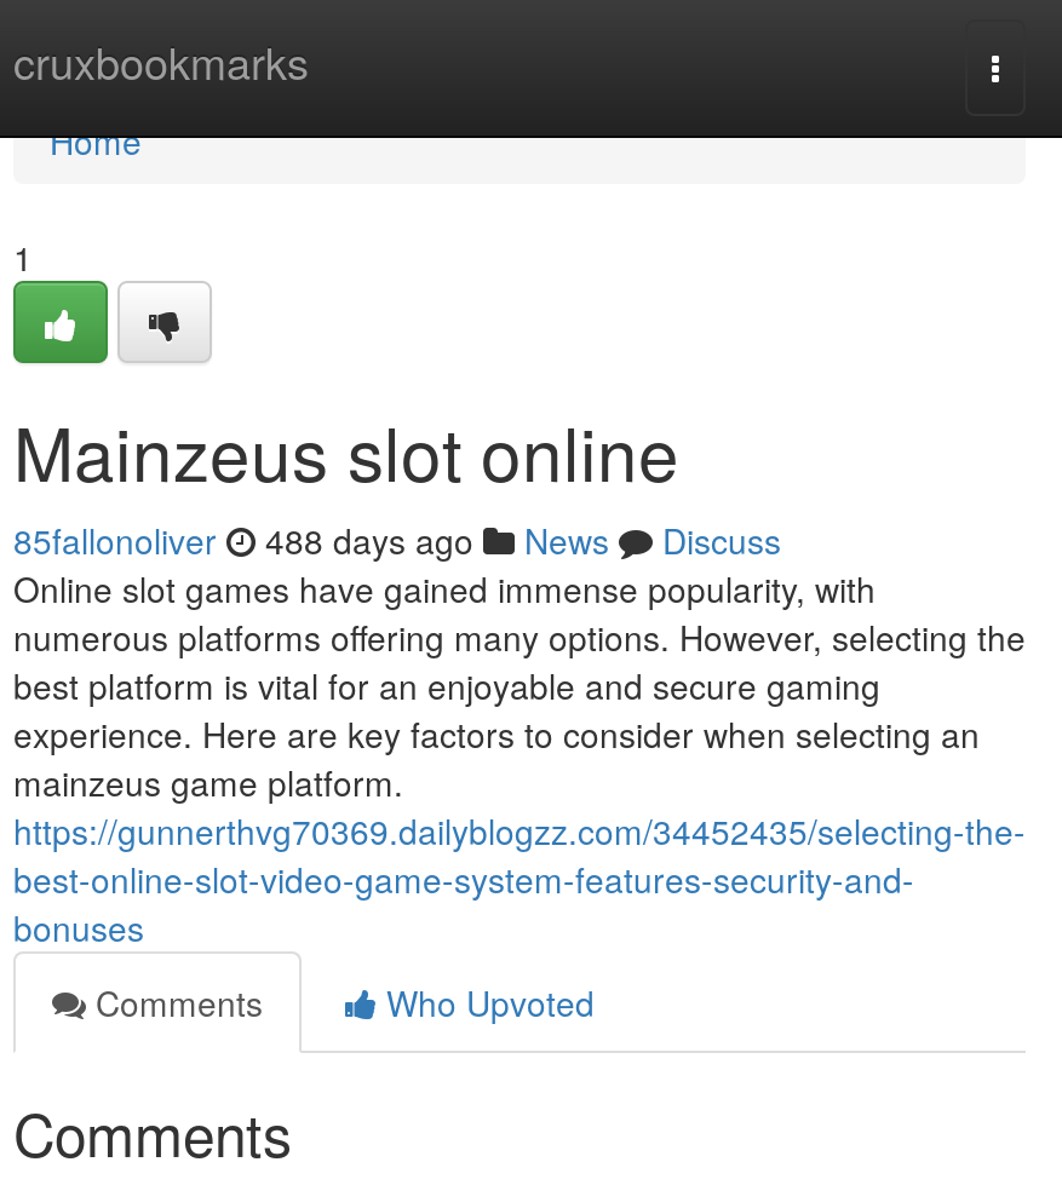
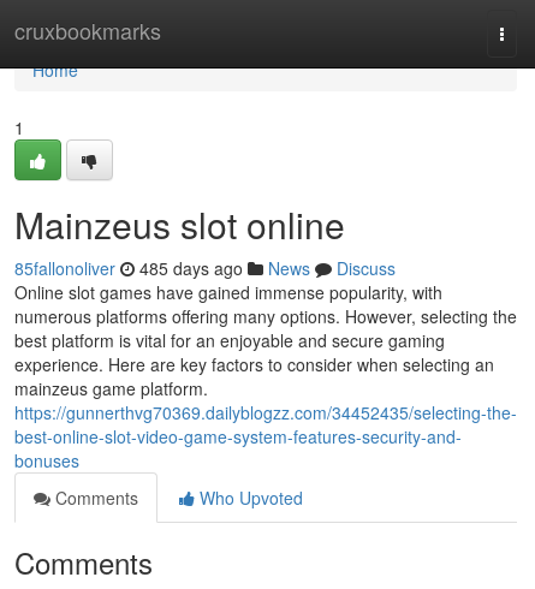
[13,516,781,564] 85fallonoliver 488 days ago News Discuss -> [14,256,396,280] 85fallonoliver 485 days ago News Discuss

